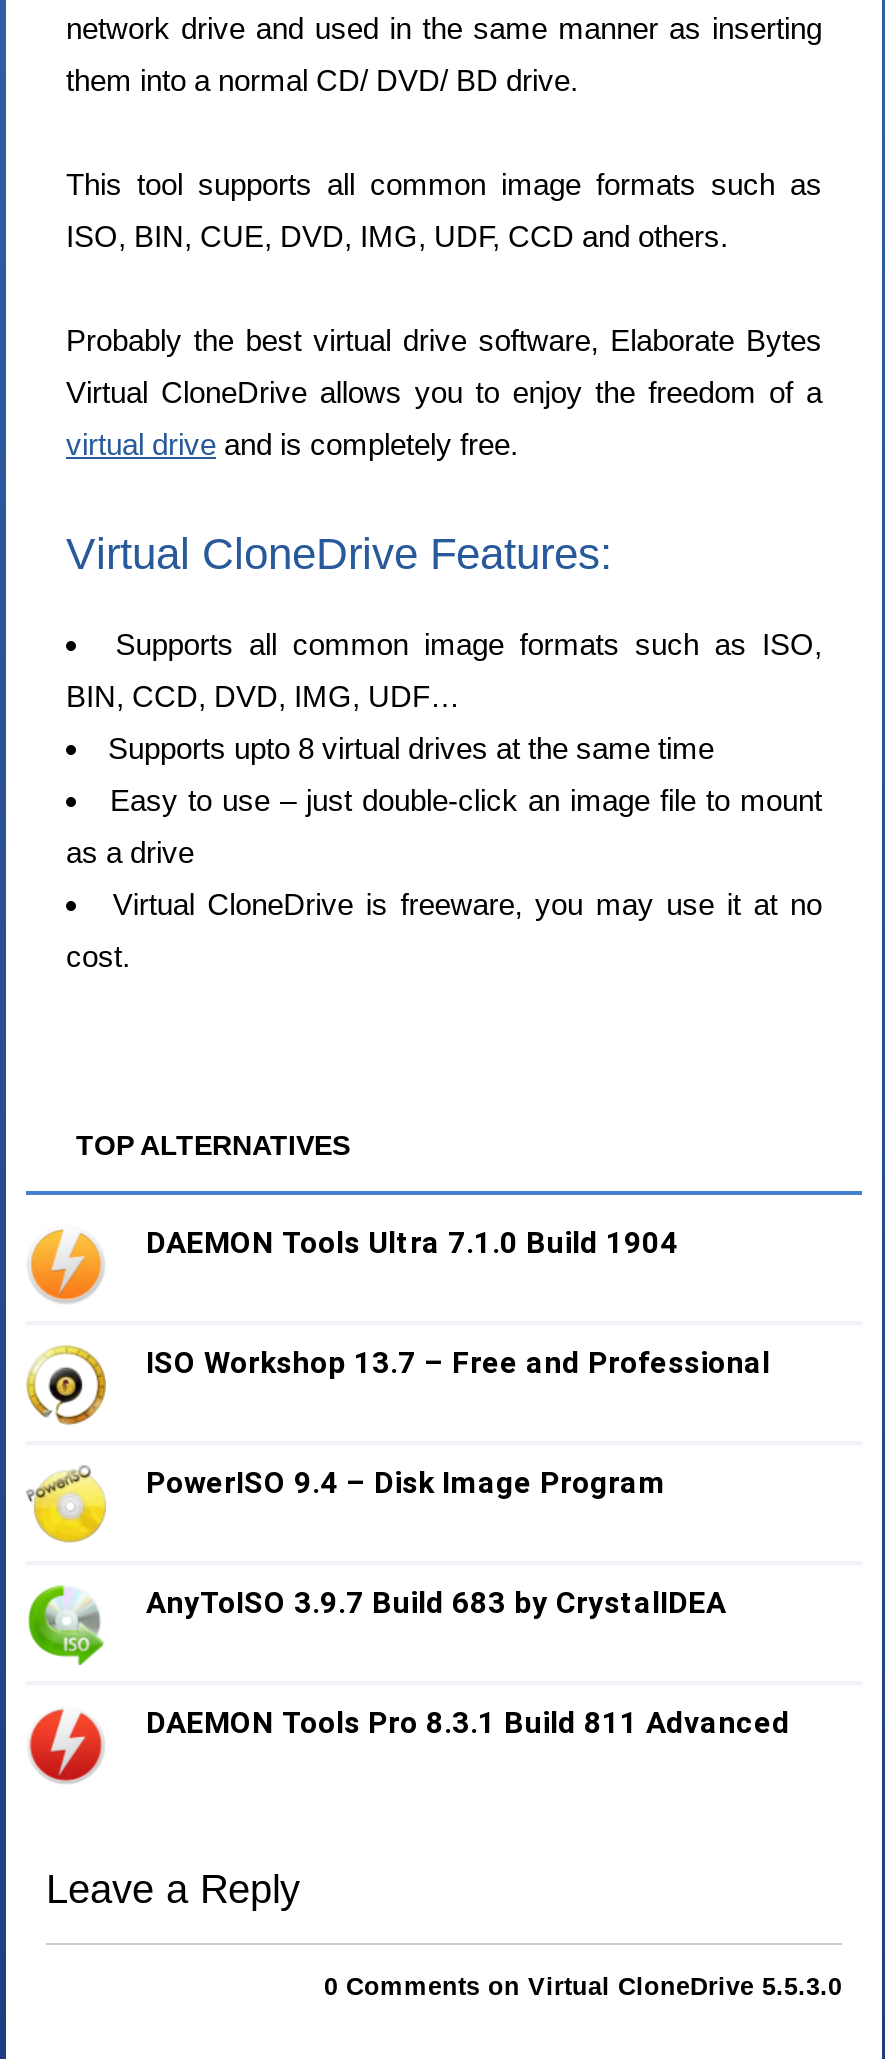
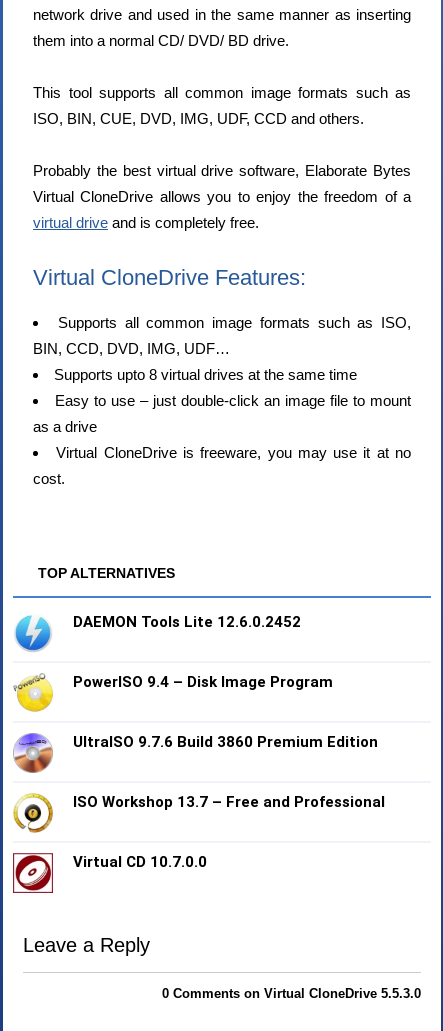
[28,1225,678,1301] [image] | DAEMON Tools Ultra 7.1.0 Build 1904 -> [14,613,301,651] [image] | DAEMON Tools Lite 12.6.0.2452
moved [24,1343,770,1425] -> [13,793,385,833]: [image] | ISO Workshop 13.7 – Free and Professional
moved [30,1465,666,1543] -> [15,673,333,712]: [image] | PowerISO 9.4 – Disk Image Program
[28,1585,790,1741] [image] | AnyToISO 3.9.7 Build 683 by CrystalIDEA | DAEMON Tools Pro 8.3.1 Build 811 Advanced -> [13,733,378,871] [image] | UltraISO 9.7.6 Build 3860 Premium Edition | Virtual CD 10.7.0.0
[28,1705,106,1783] [image] -> [12,852,54,894] [image]

